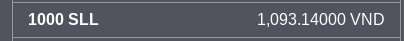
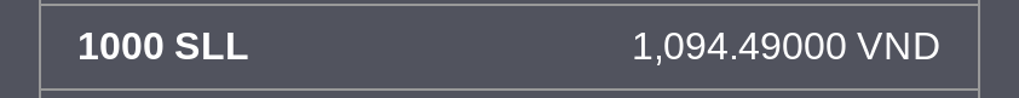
[257,11,385,28] 1,093.14000 VND -> [632,25,942,67] 1,094.49000 VND

